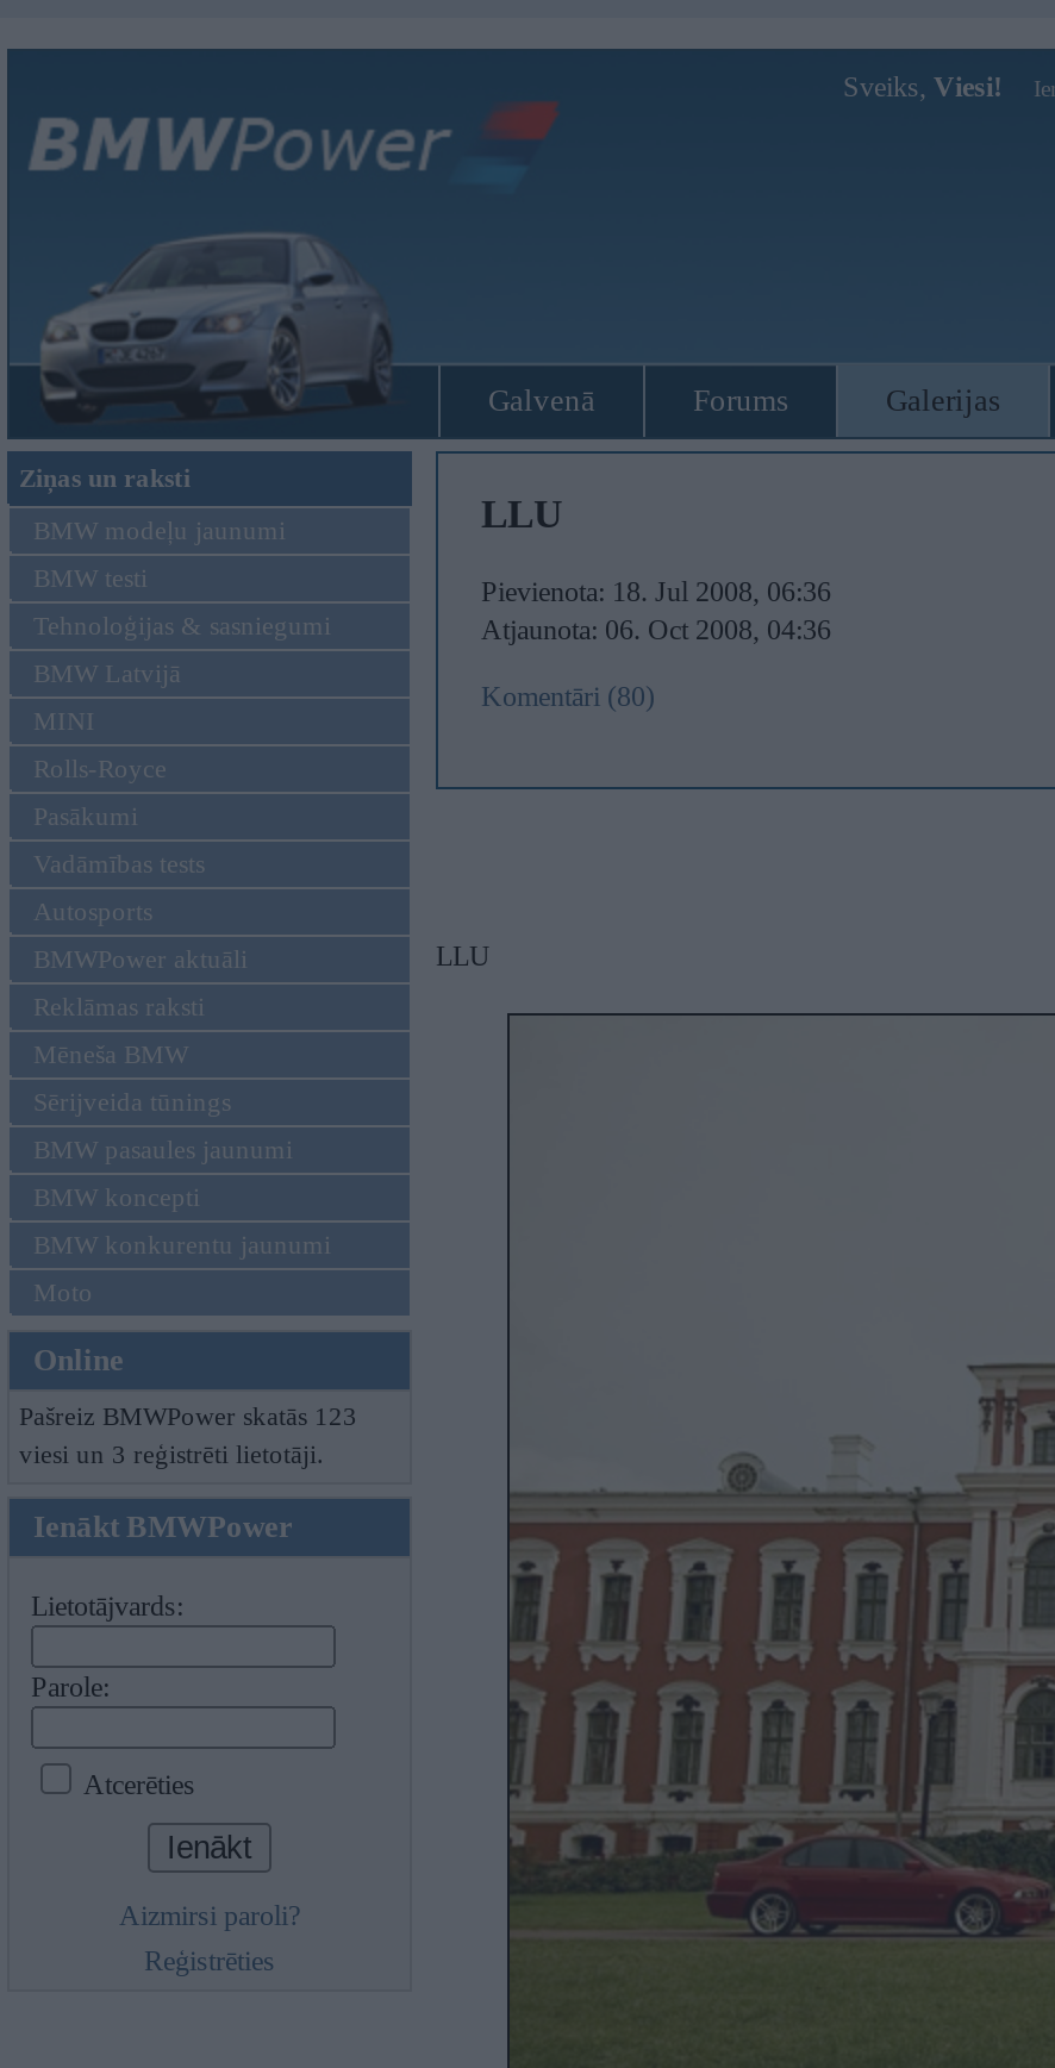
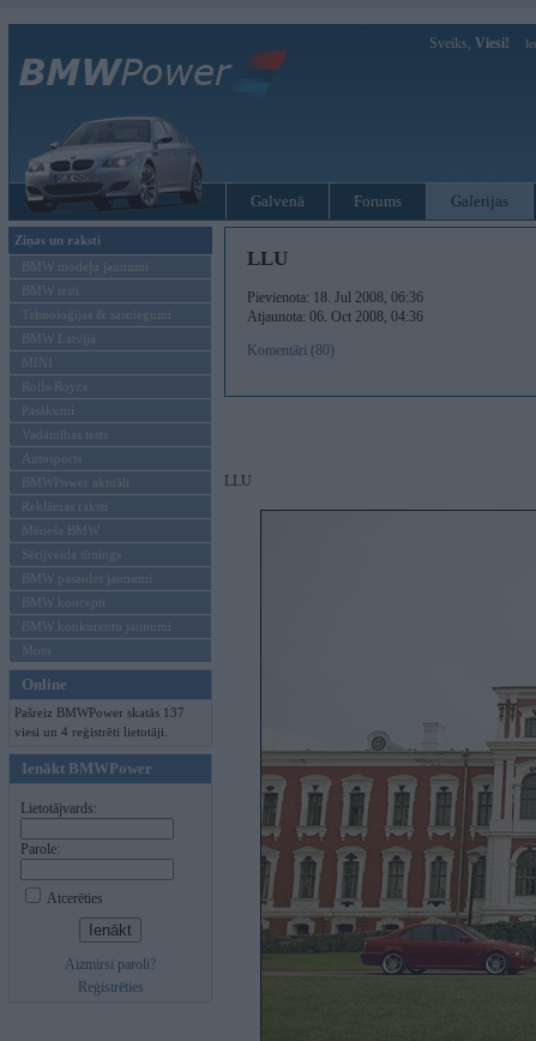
[19,1401,357,1430] Pašreiz BMWPower skatās 123 -> [14,705,185,720] Pašreiz BMWPower skatās 137
[19,1439,324,1468] viesi un 3 reģistrēti lietotāji. -> [14,724,168,739] viesi un 4 reģistrēti lietotāji.

